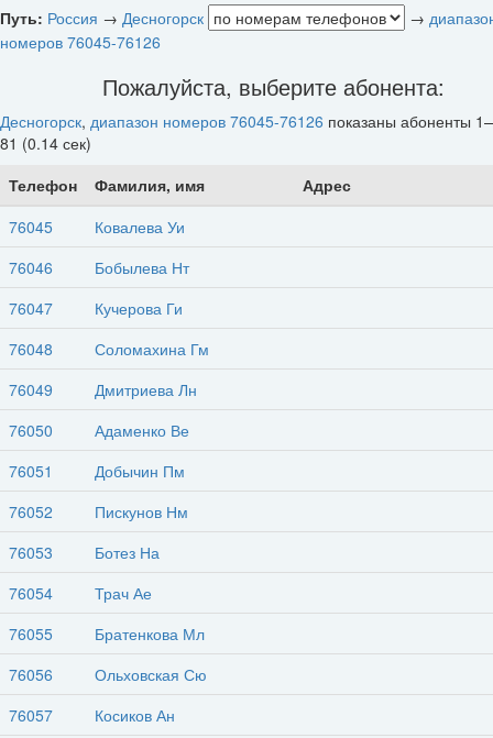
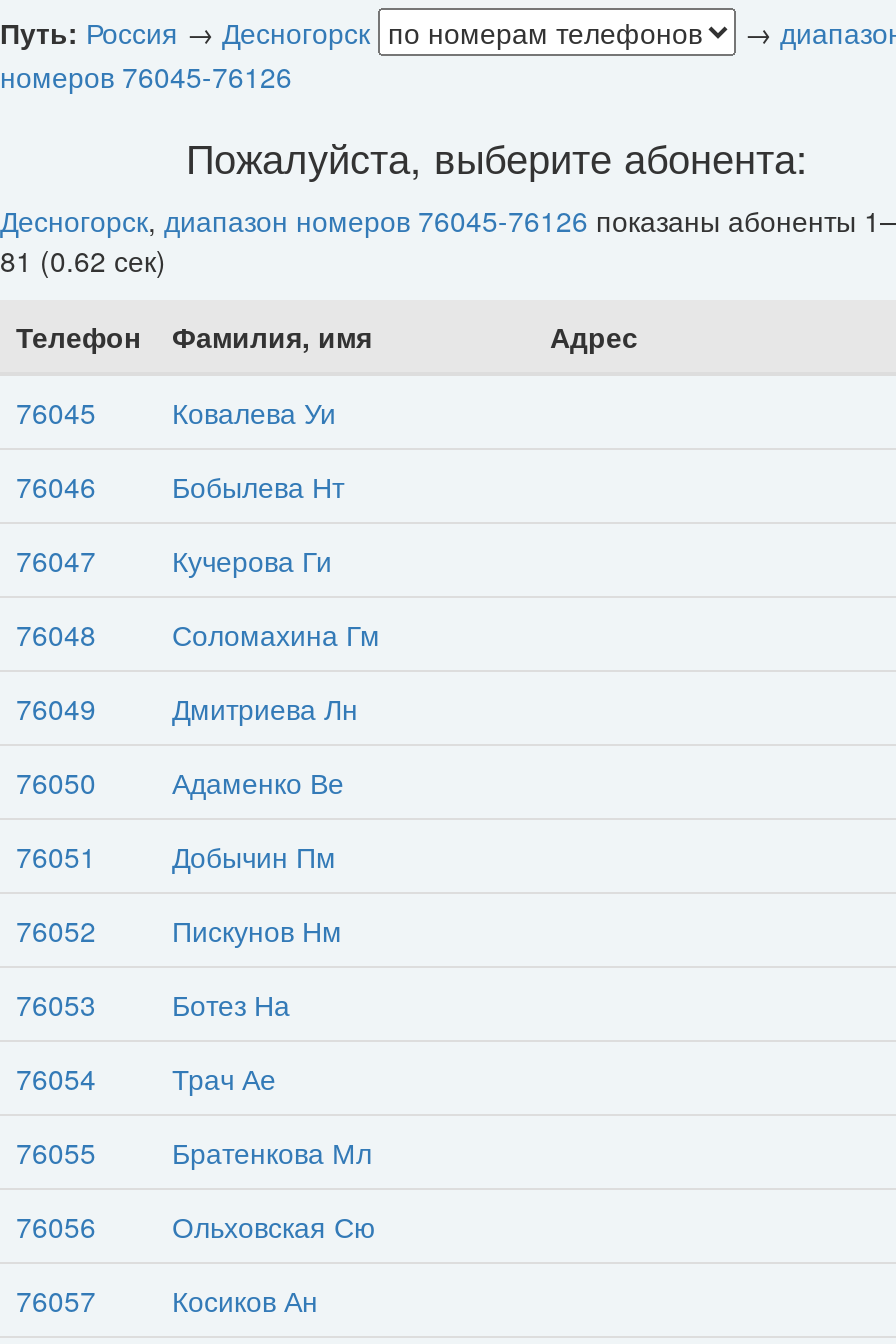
[0,132,91,154] 81 (0.14 сек) -> [0,240,166,280] 81 (0.62 сек)

